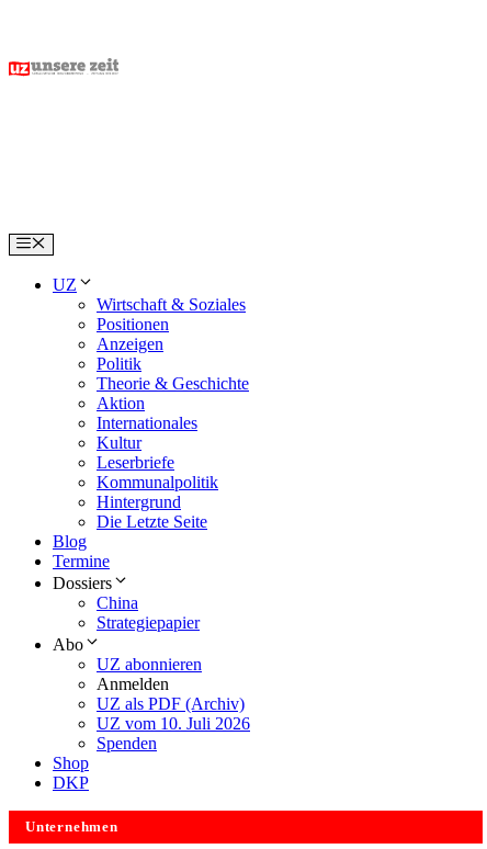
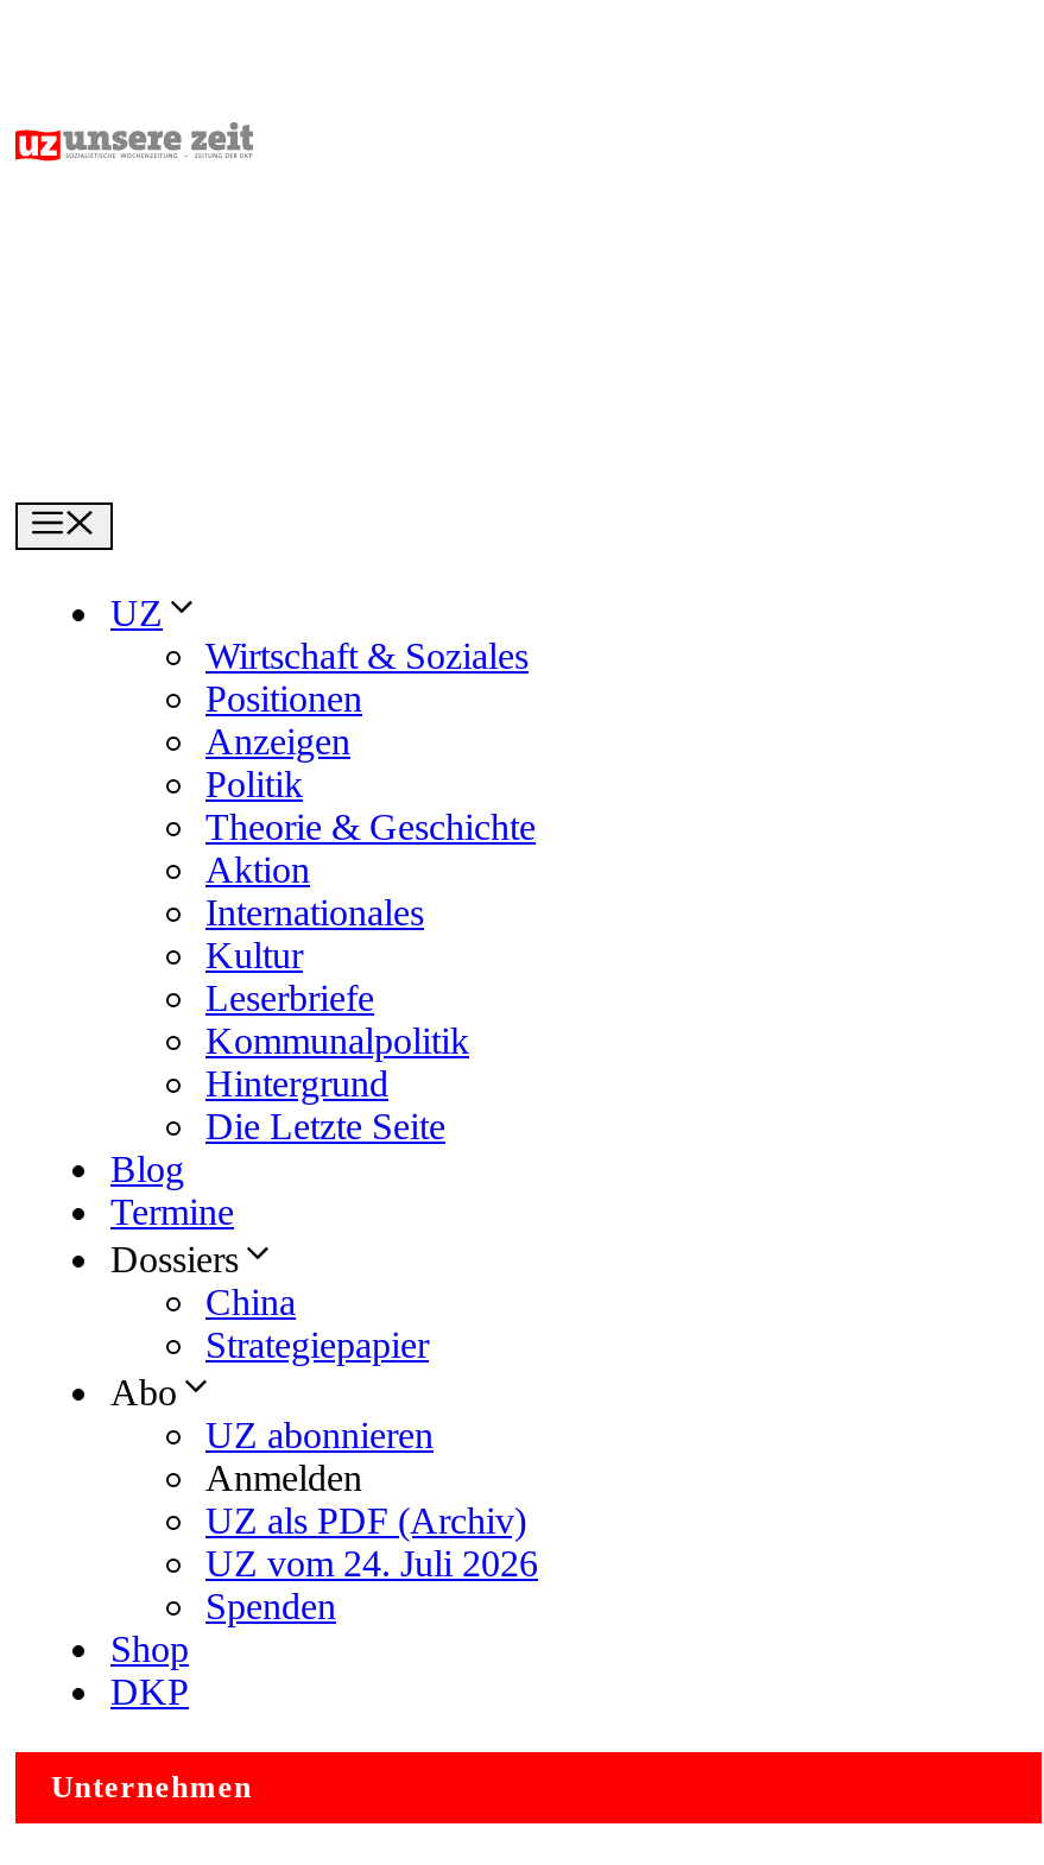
[97,714,250,733] UZ vom 10. Juli 2026 -> [205,1544,538,1584] UZ vom 24. Juli 2026

